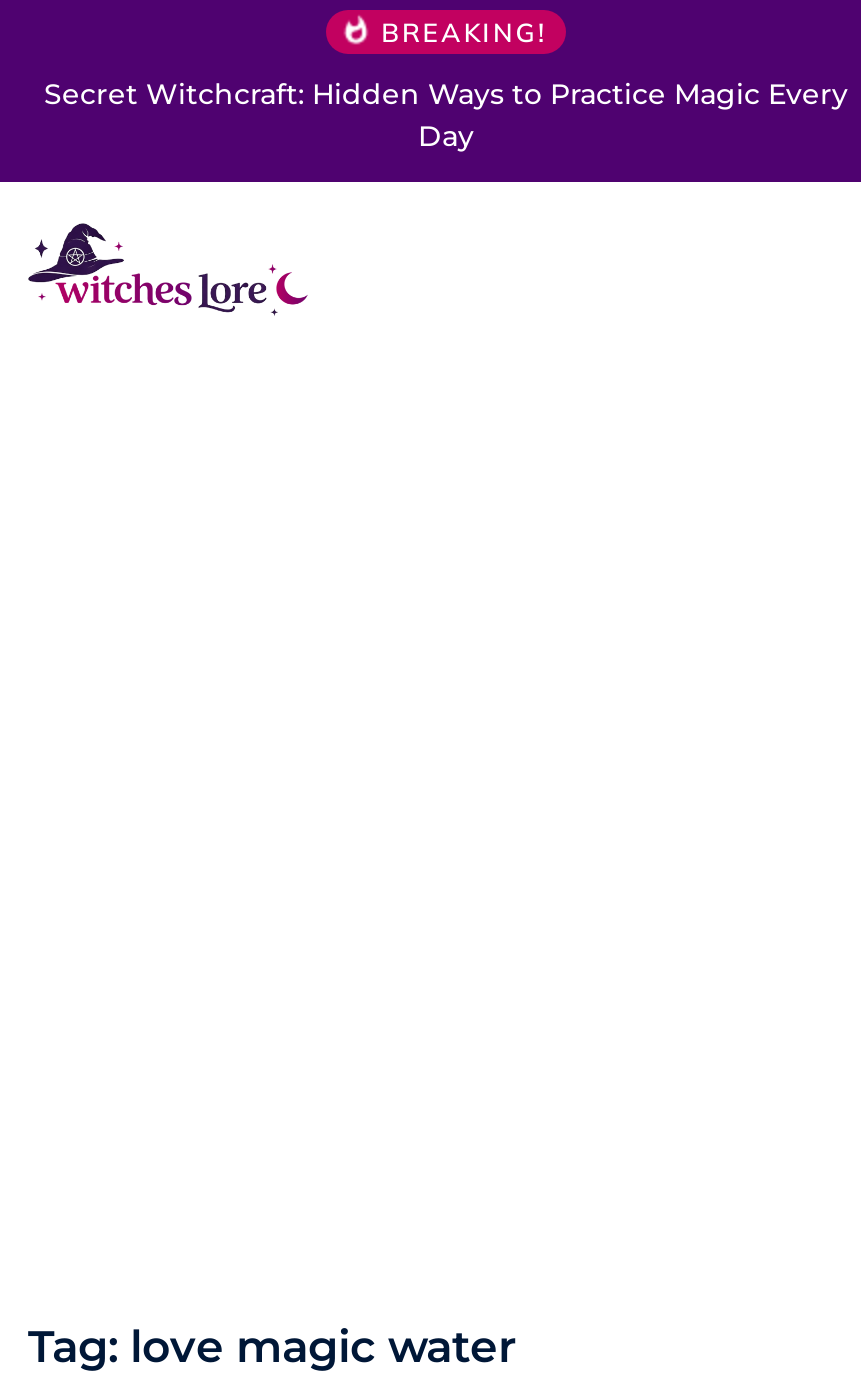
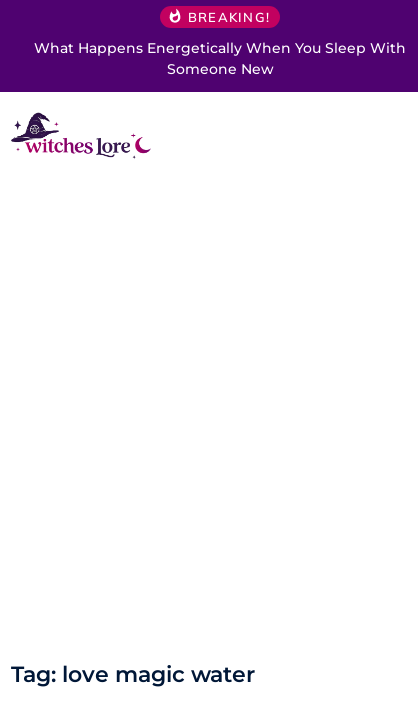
[44,76,848,154] Secret Witchcraft: Hidden Ways to Practice Magic Every | Day -> [34,39,406,78] What Happens Energetically When You Sleep With | Someone New

